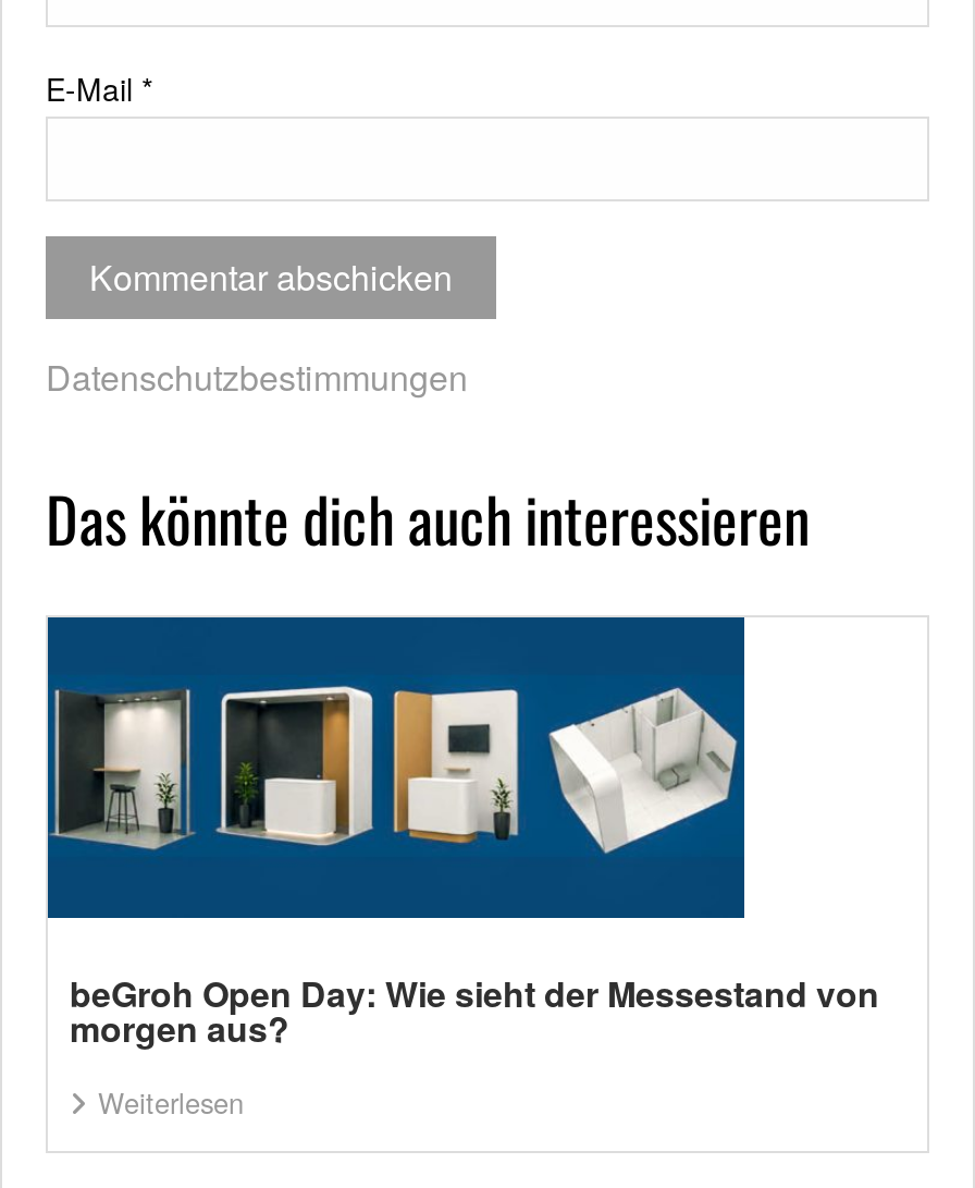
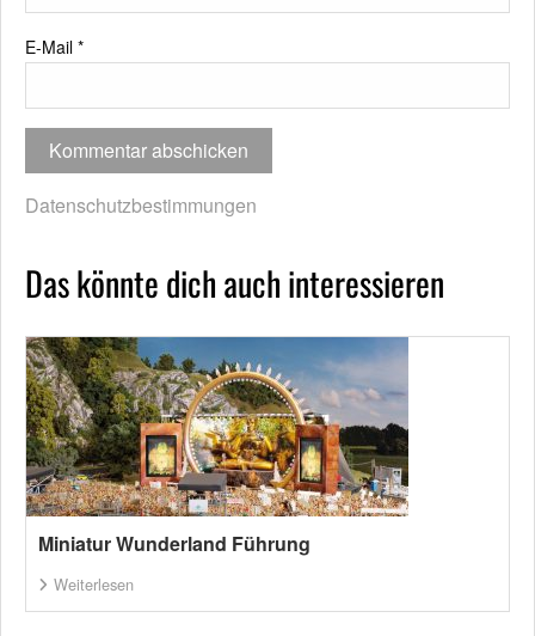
[46,615,879,1053] [image] | beGroh Open Day: Wie sieht der Messestand von | morgen aus? -> [25,336,410,557] [image] | Miniatur Wunderland Führung

